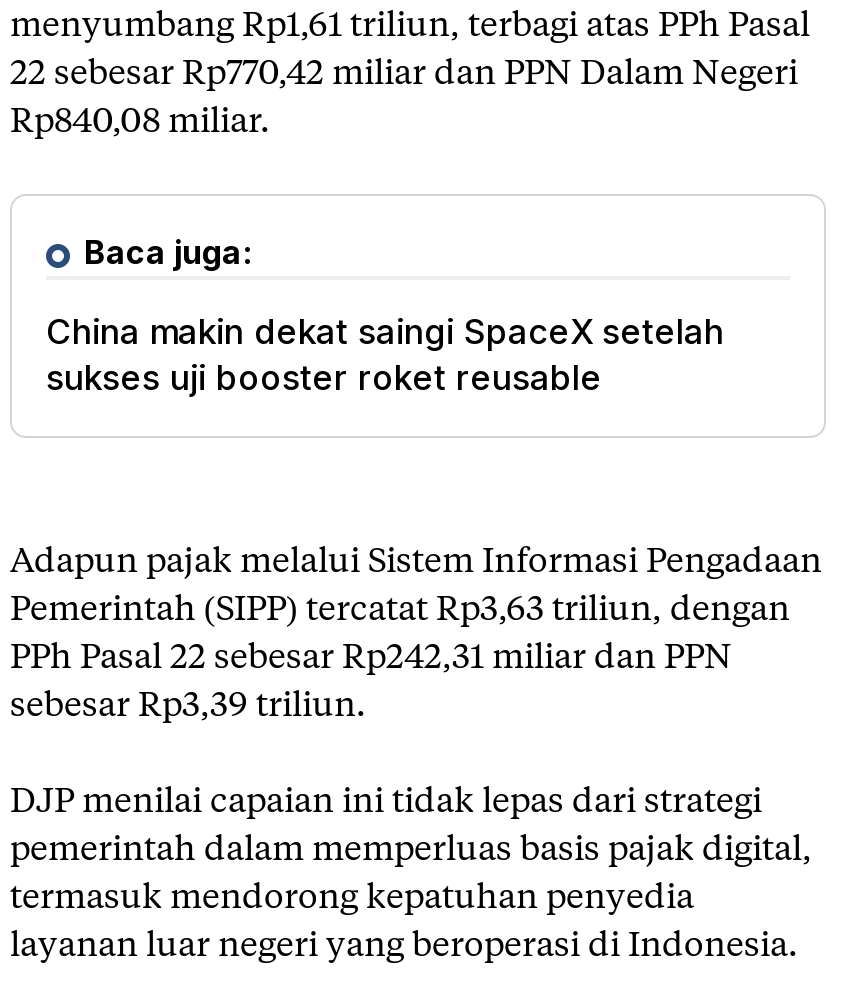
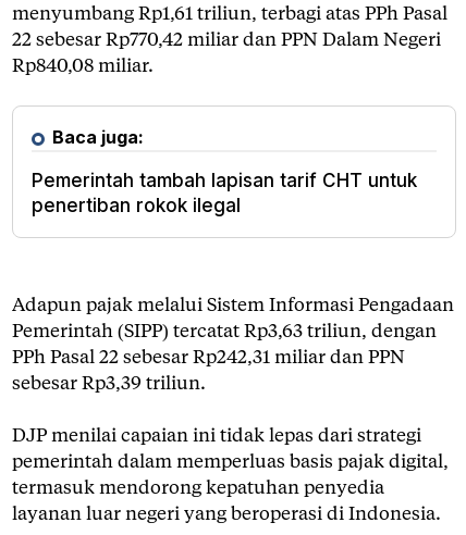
[46,313,724,399] China makin dekat saingi SpaceX setelah | sukses uji booster roket reusable -> [32,170,417,217] Pemerintah tambah lapisan tarif CHT untuk | penertiban rokok ilegal

